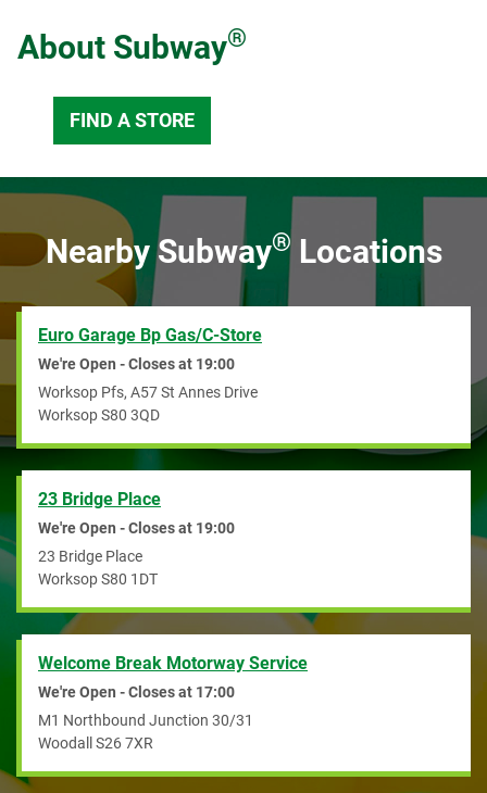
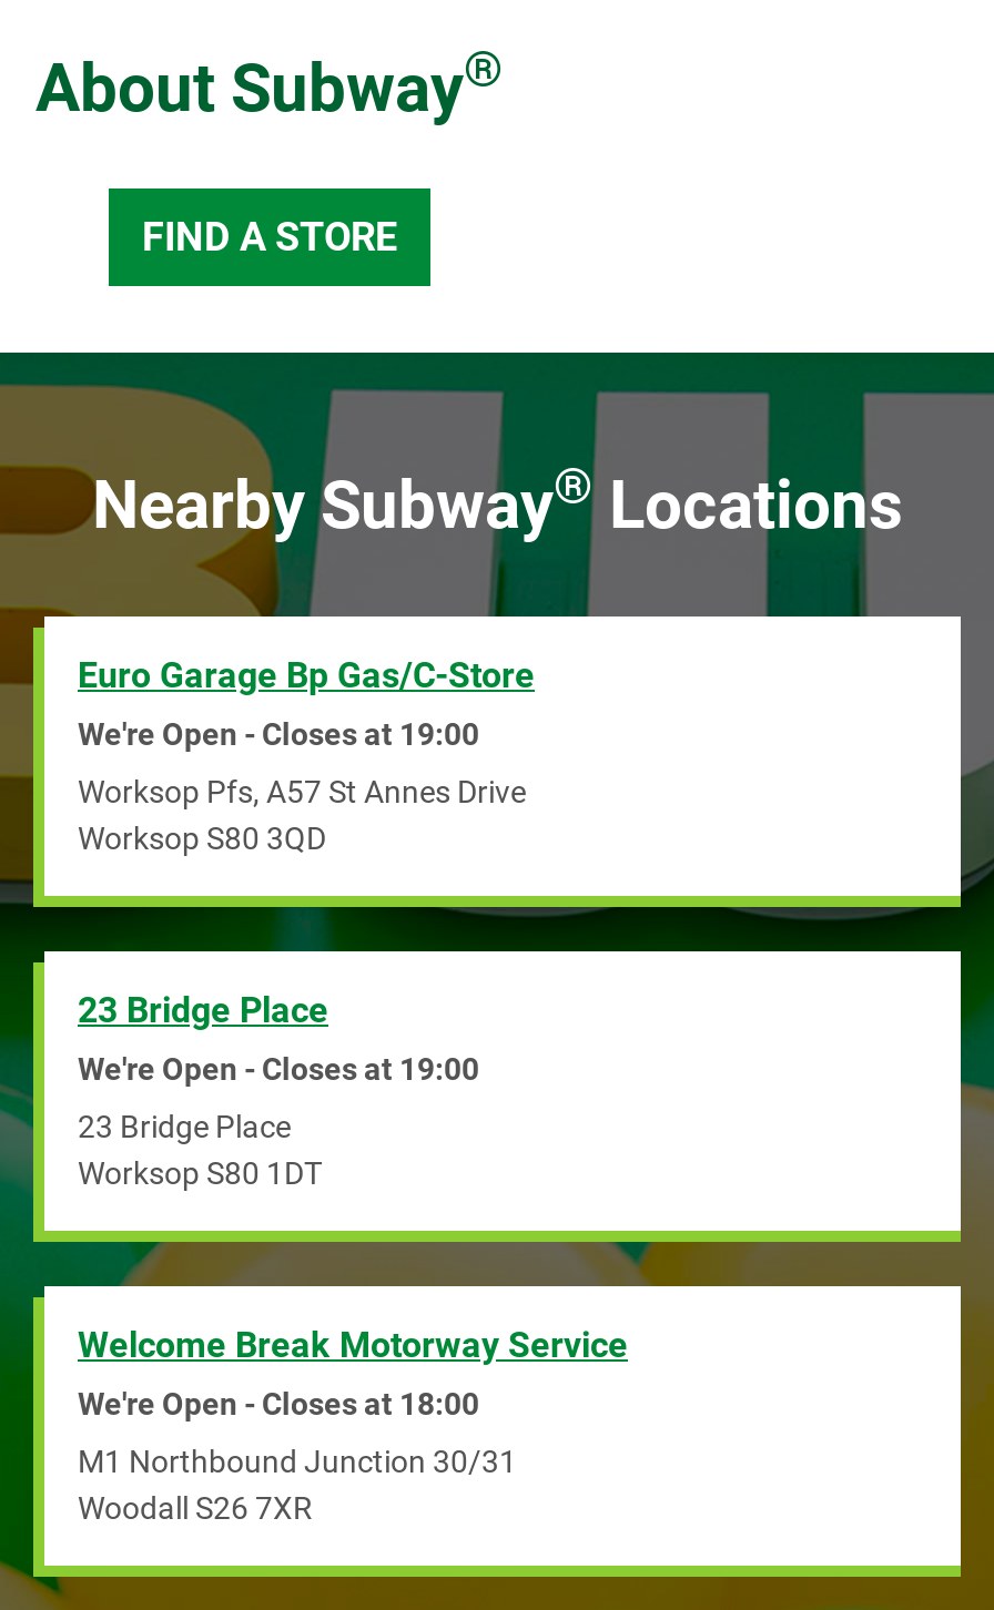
[38,683,235,701] We're Open - Closes at 17:00 -> [78,1386,479,1422] We're Open - Closes at 18:00

